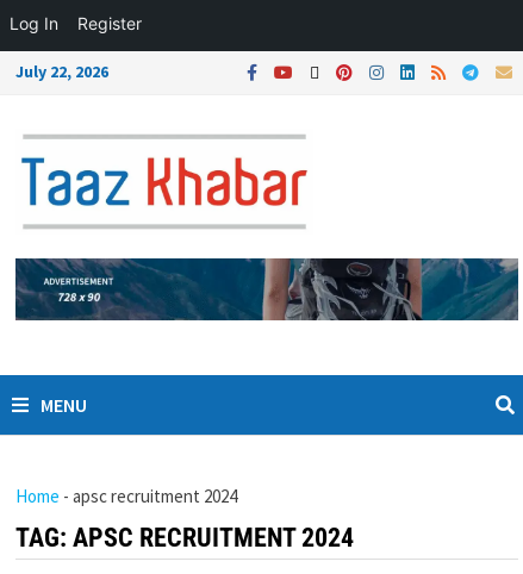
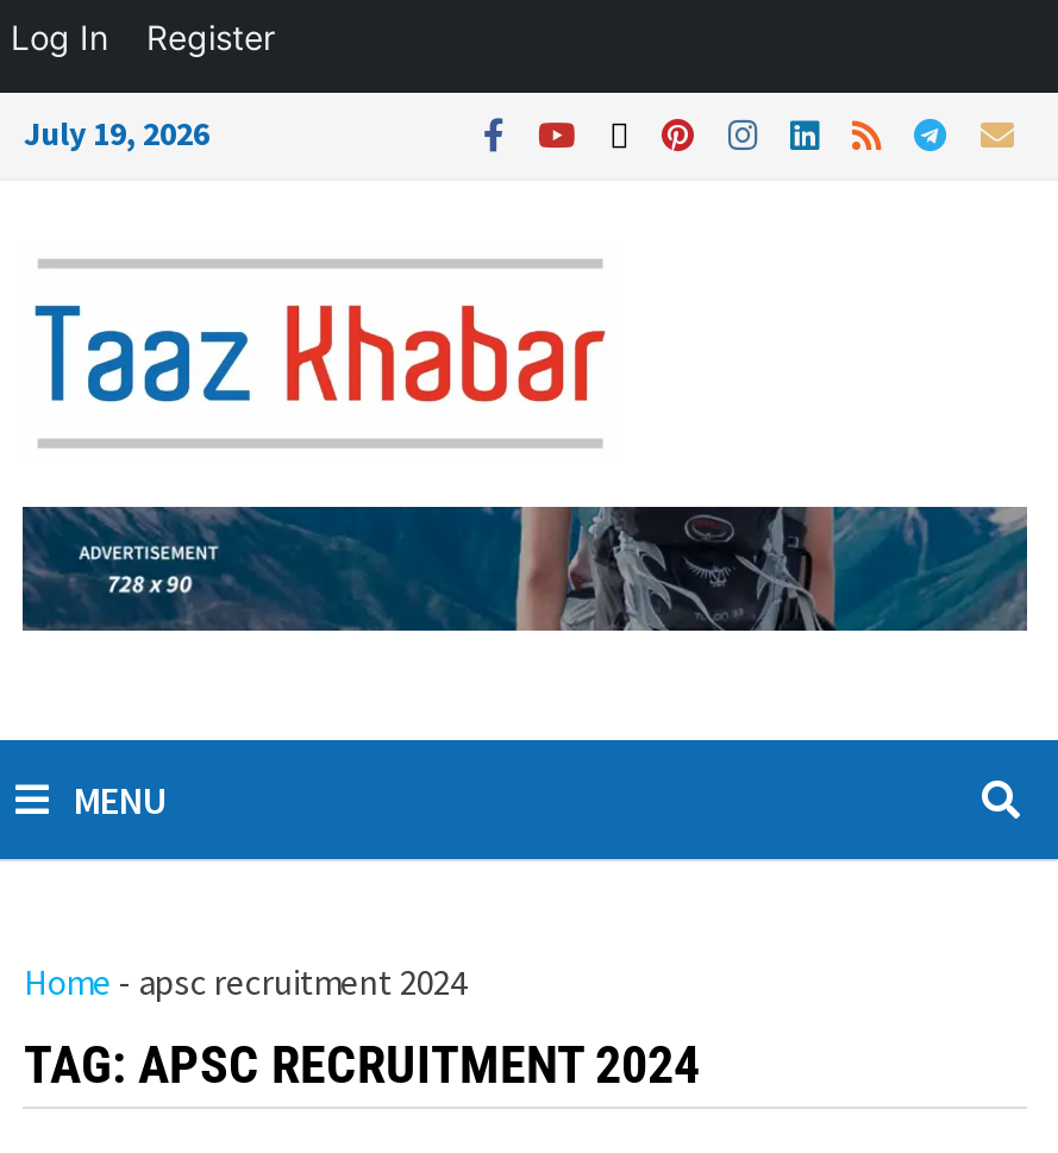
[16,61,109,82] July 22, 2026 -> [24,112,209,155] July 19, 2026

